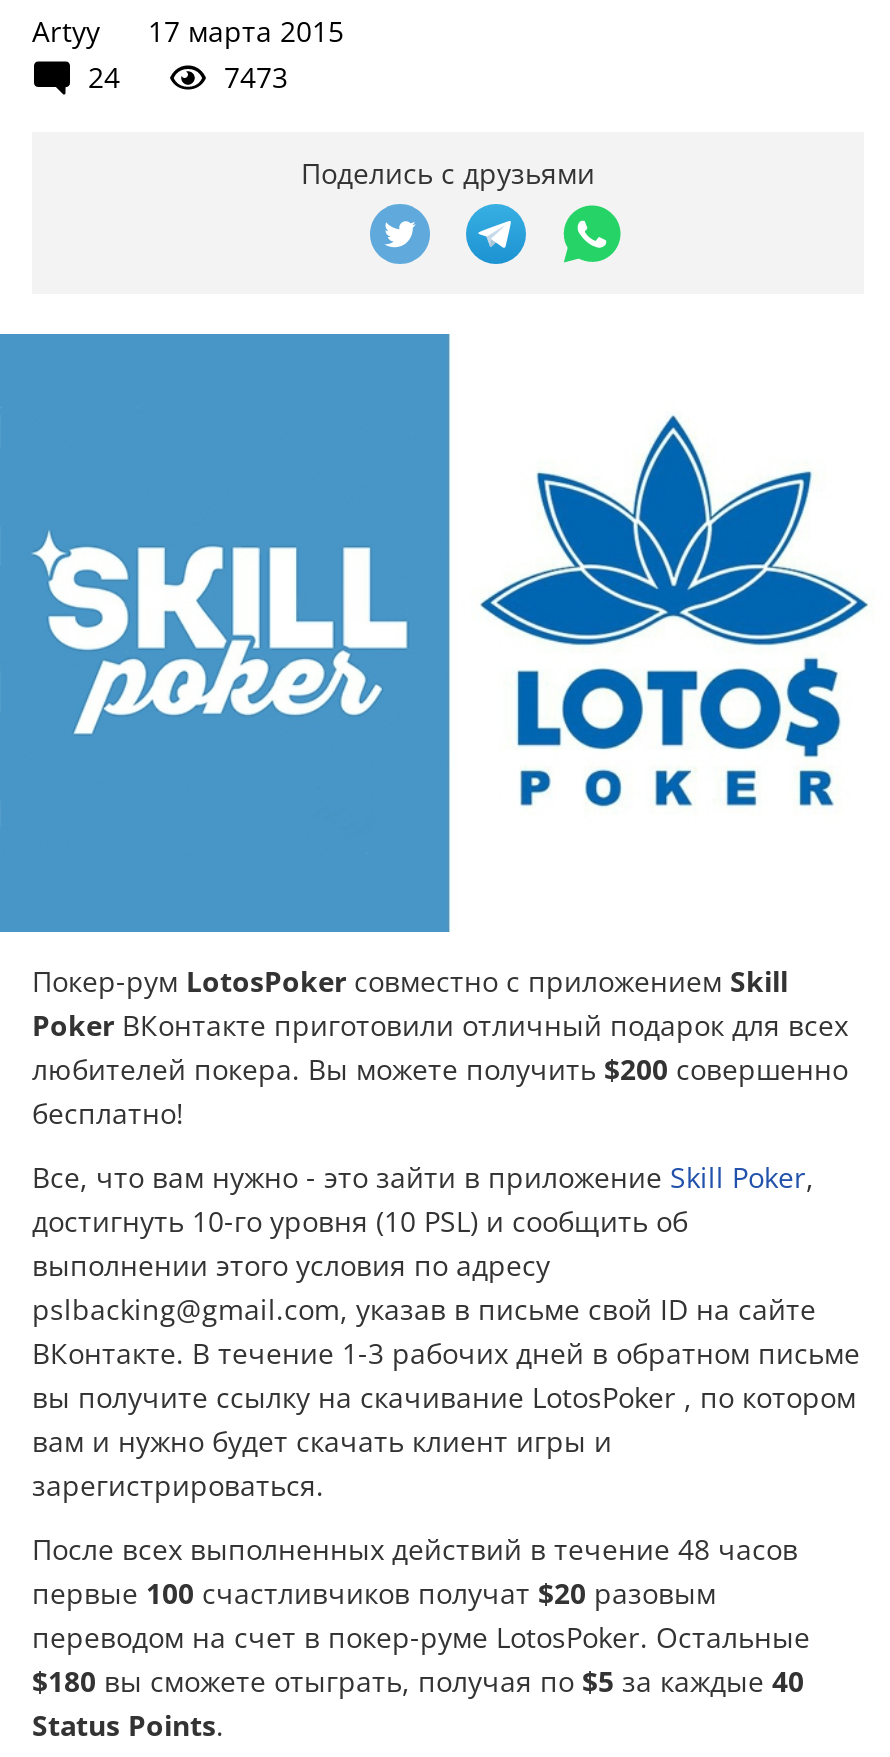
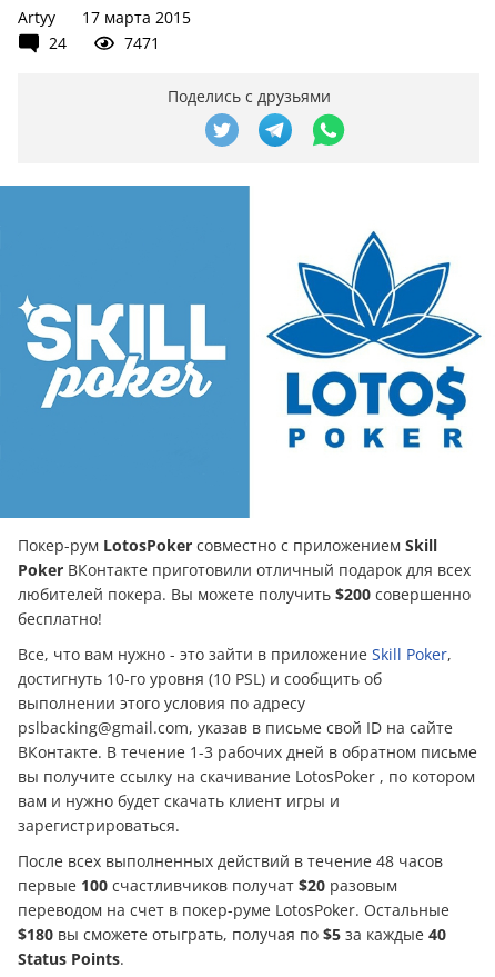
[216,58,288,96] 7473 -> [120,32,160,53] 7471

